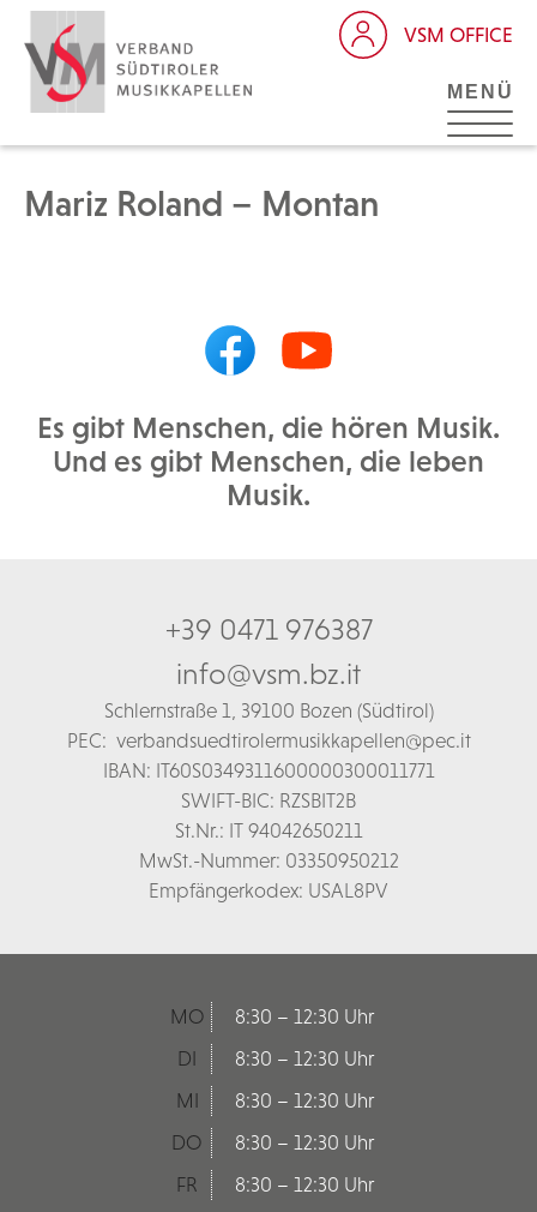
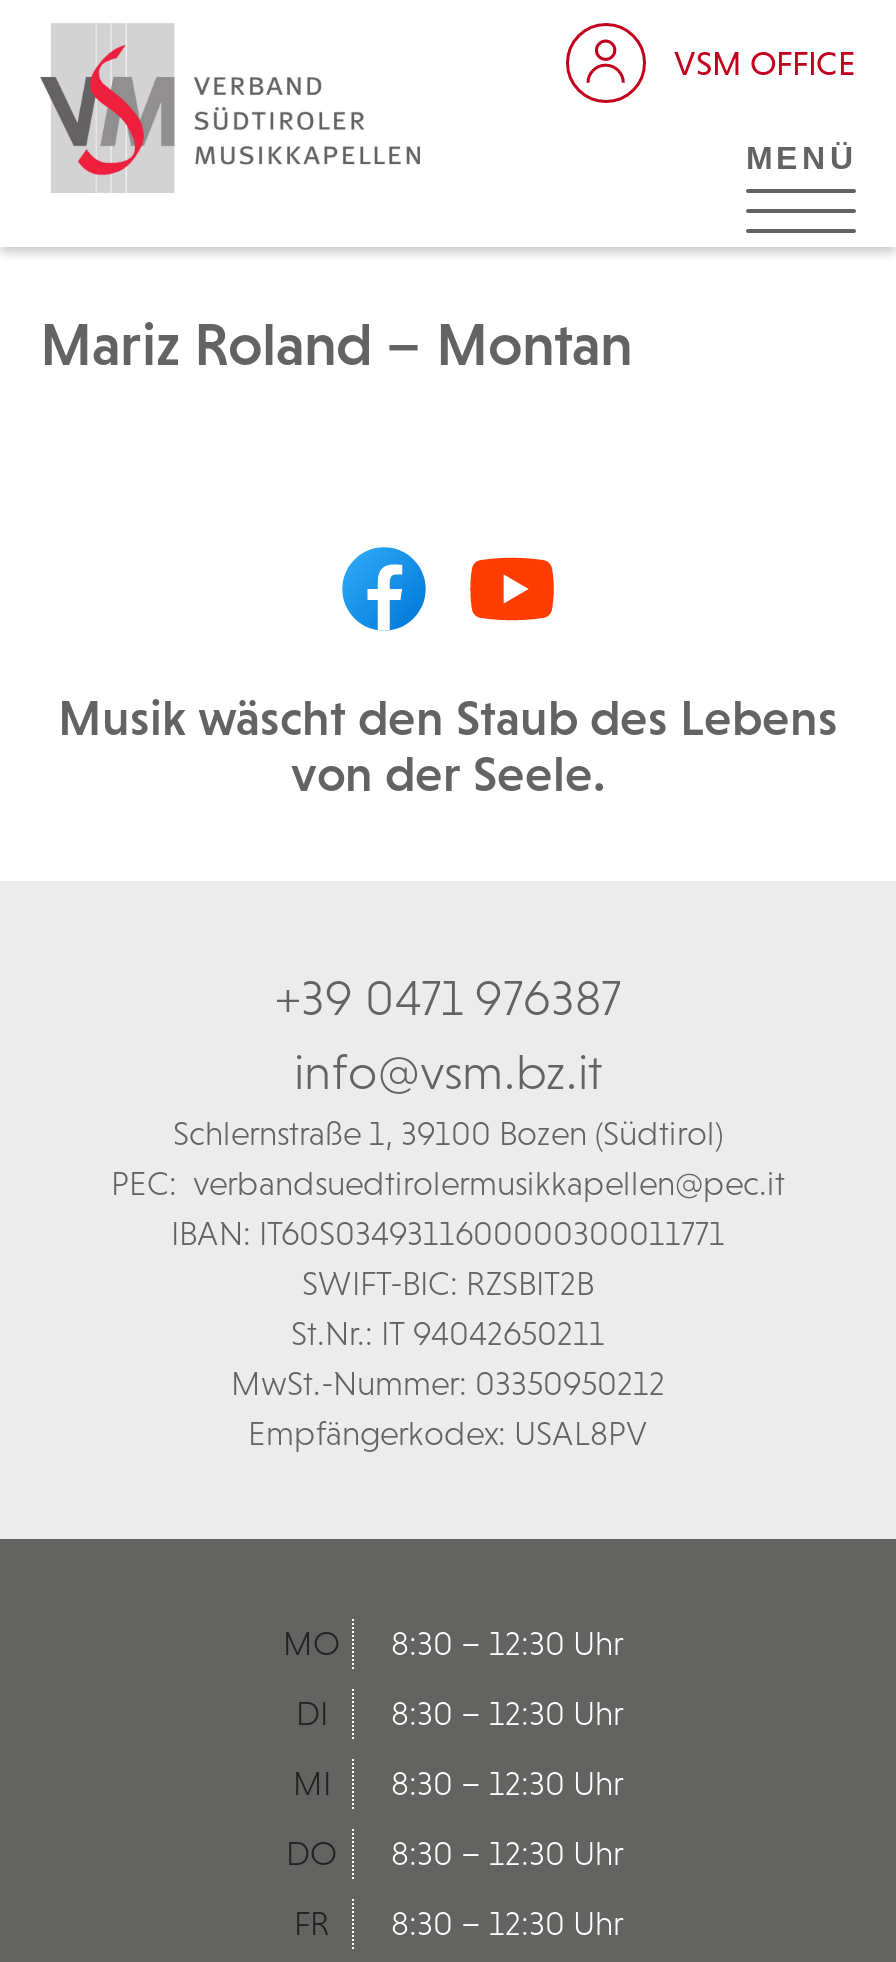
[37,411,500,511] Es gibt Menschen, die hören Musik. | Und es gibt Menschen, die leben | Musik. -> [58,689,838,801] Musik wäscht den Staub des Lebens | von der Seele.

